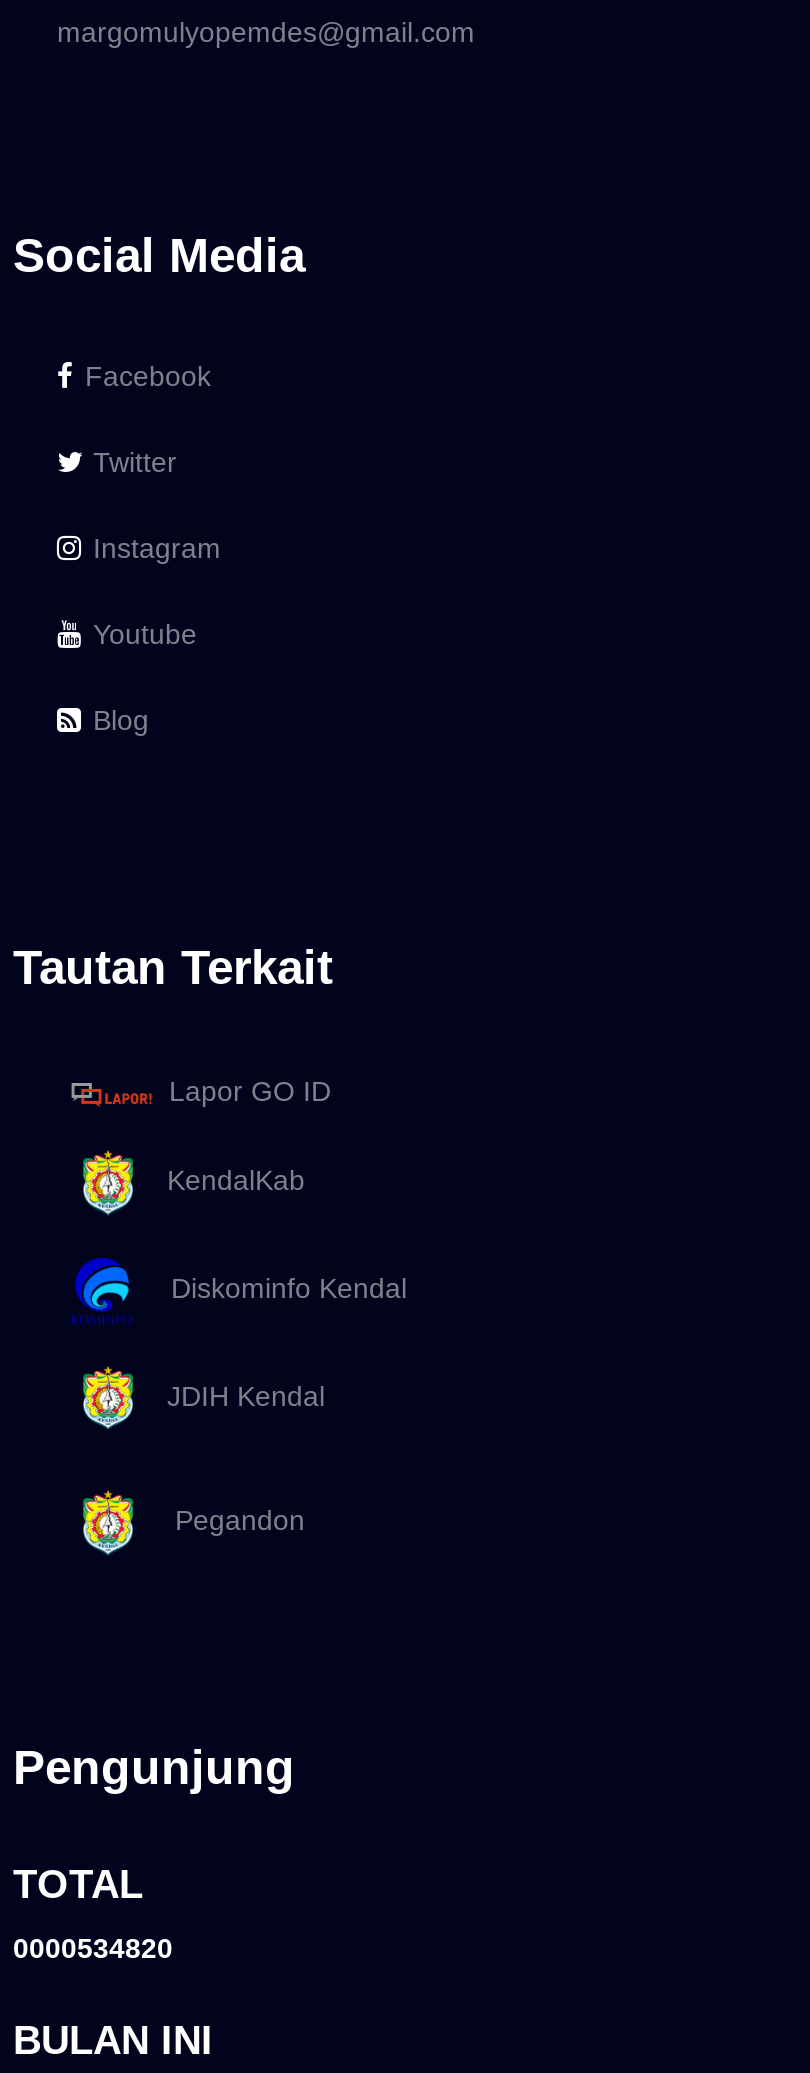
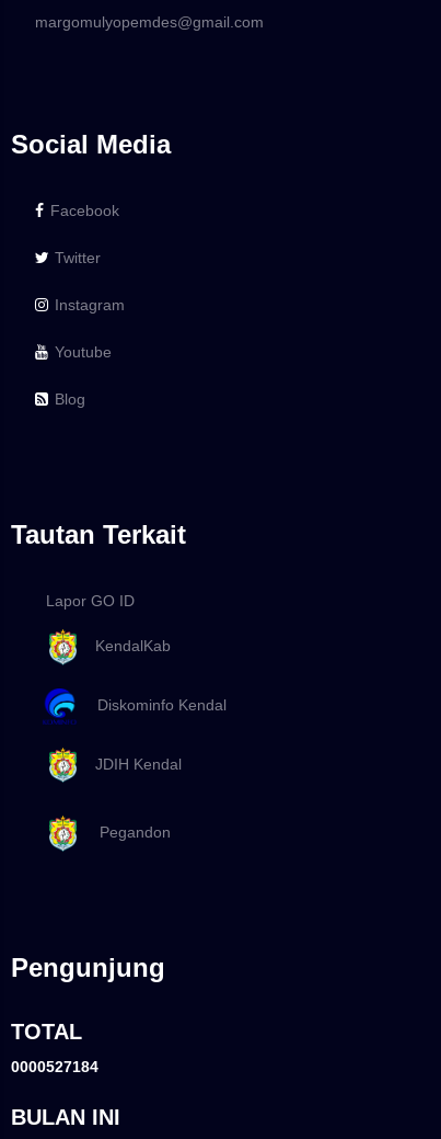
[13,1932,173,1964] 0000534820 -> [11,1058,98,1076] 0000527184

